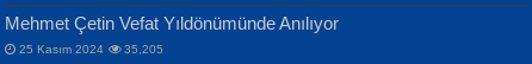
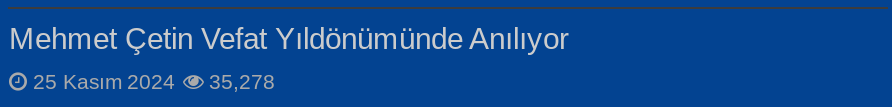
[20,42,164,55] 25 Kasım 2024 35,205 -> [33,71,275,93] 25 Kasım 2024 35,278

